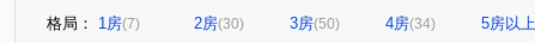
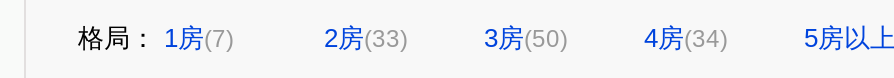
[194,14,244,32] 2房(30) -> [324,23,408,53] 2房(33)

